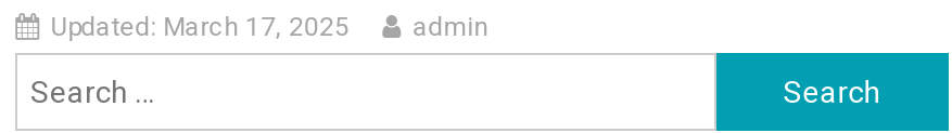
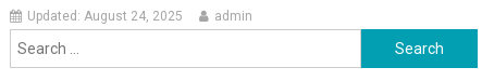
[50,12,350,42] Updated: March 17, 2025 -> [27,9,183,24] Updated: August 24, 2025

